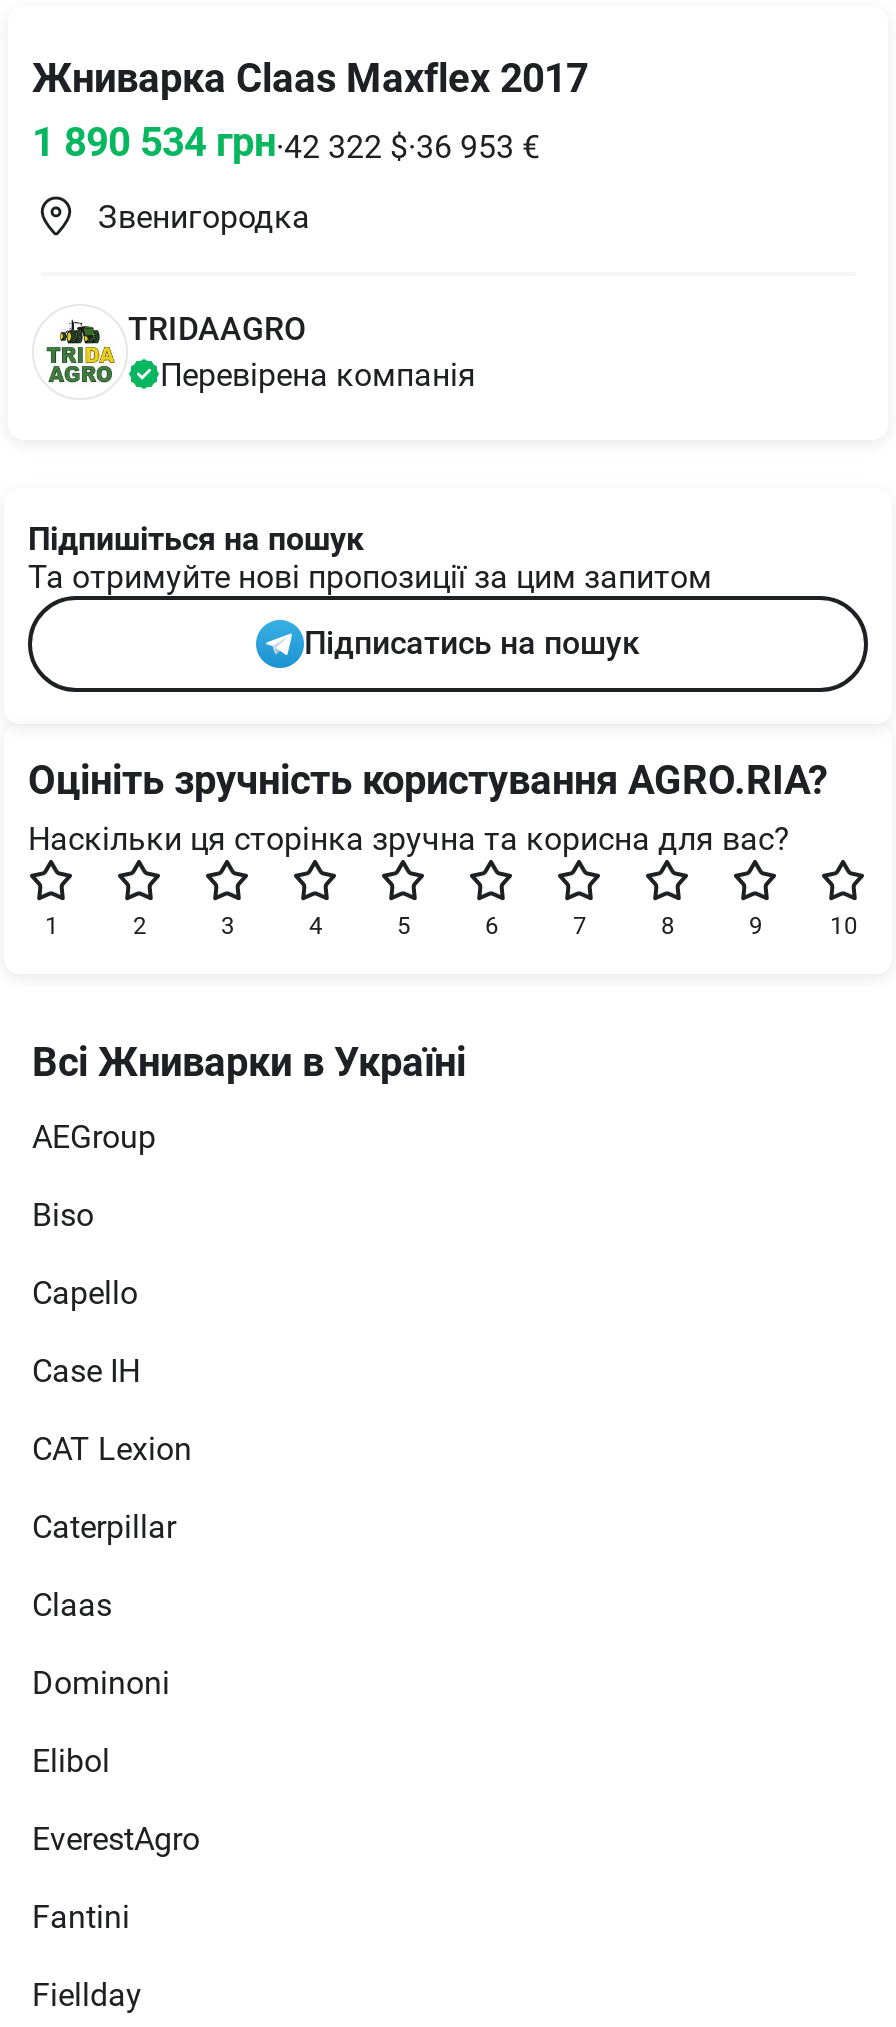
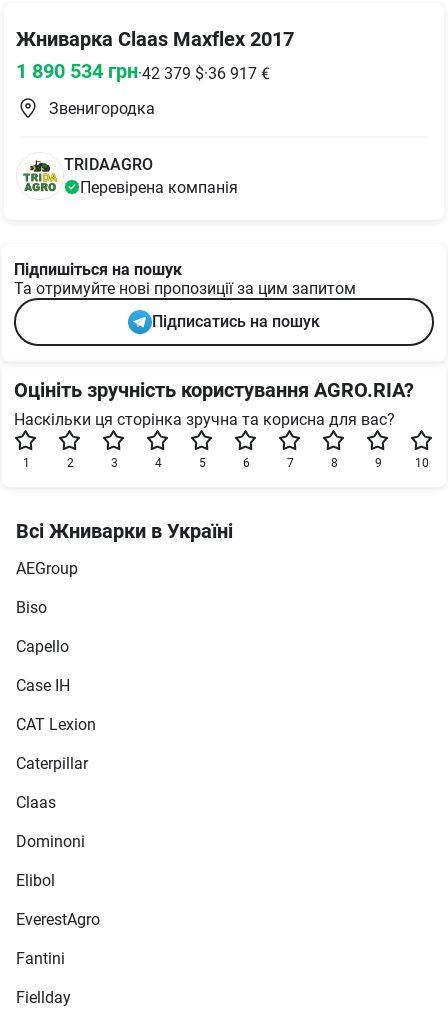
[32,118,540,166] 1 890 534 грн·42 322 $·36 953 € -> [16,59,270,83] 1 890 534 грн·42 379 $·36 917 €

